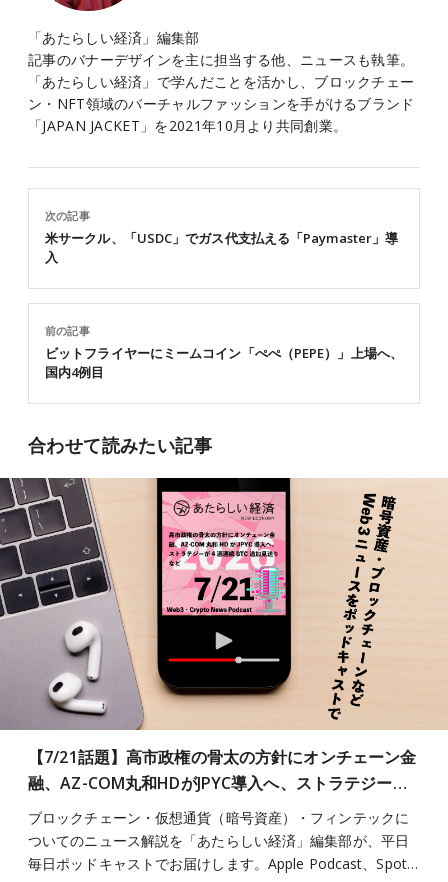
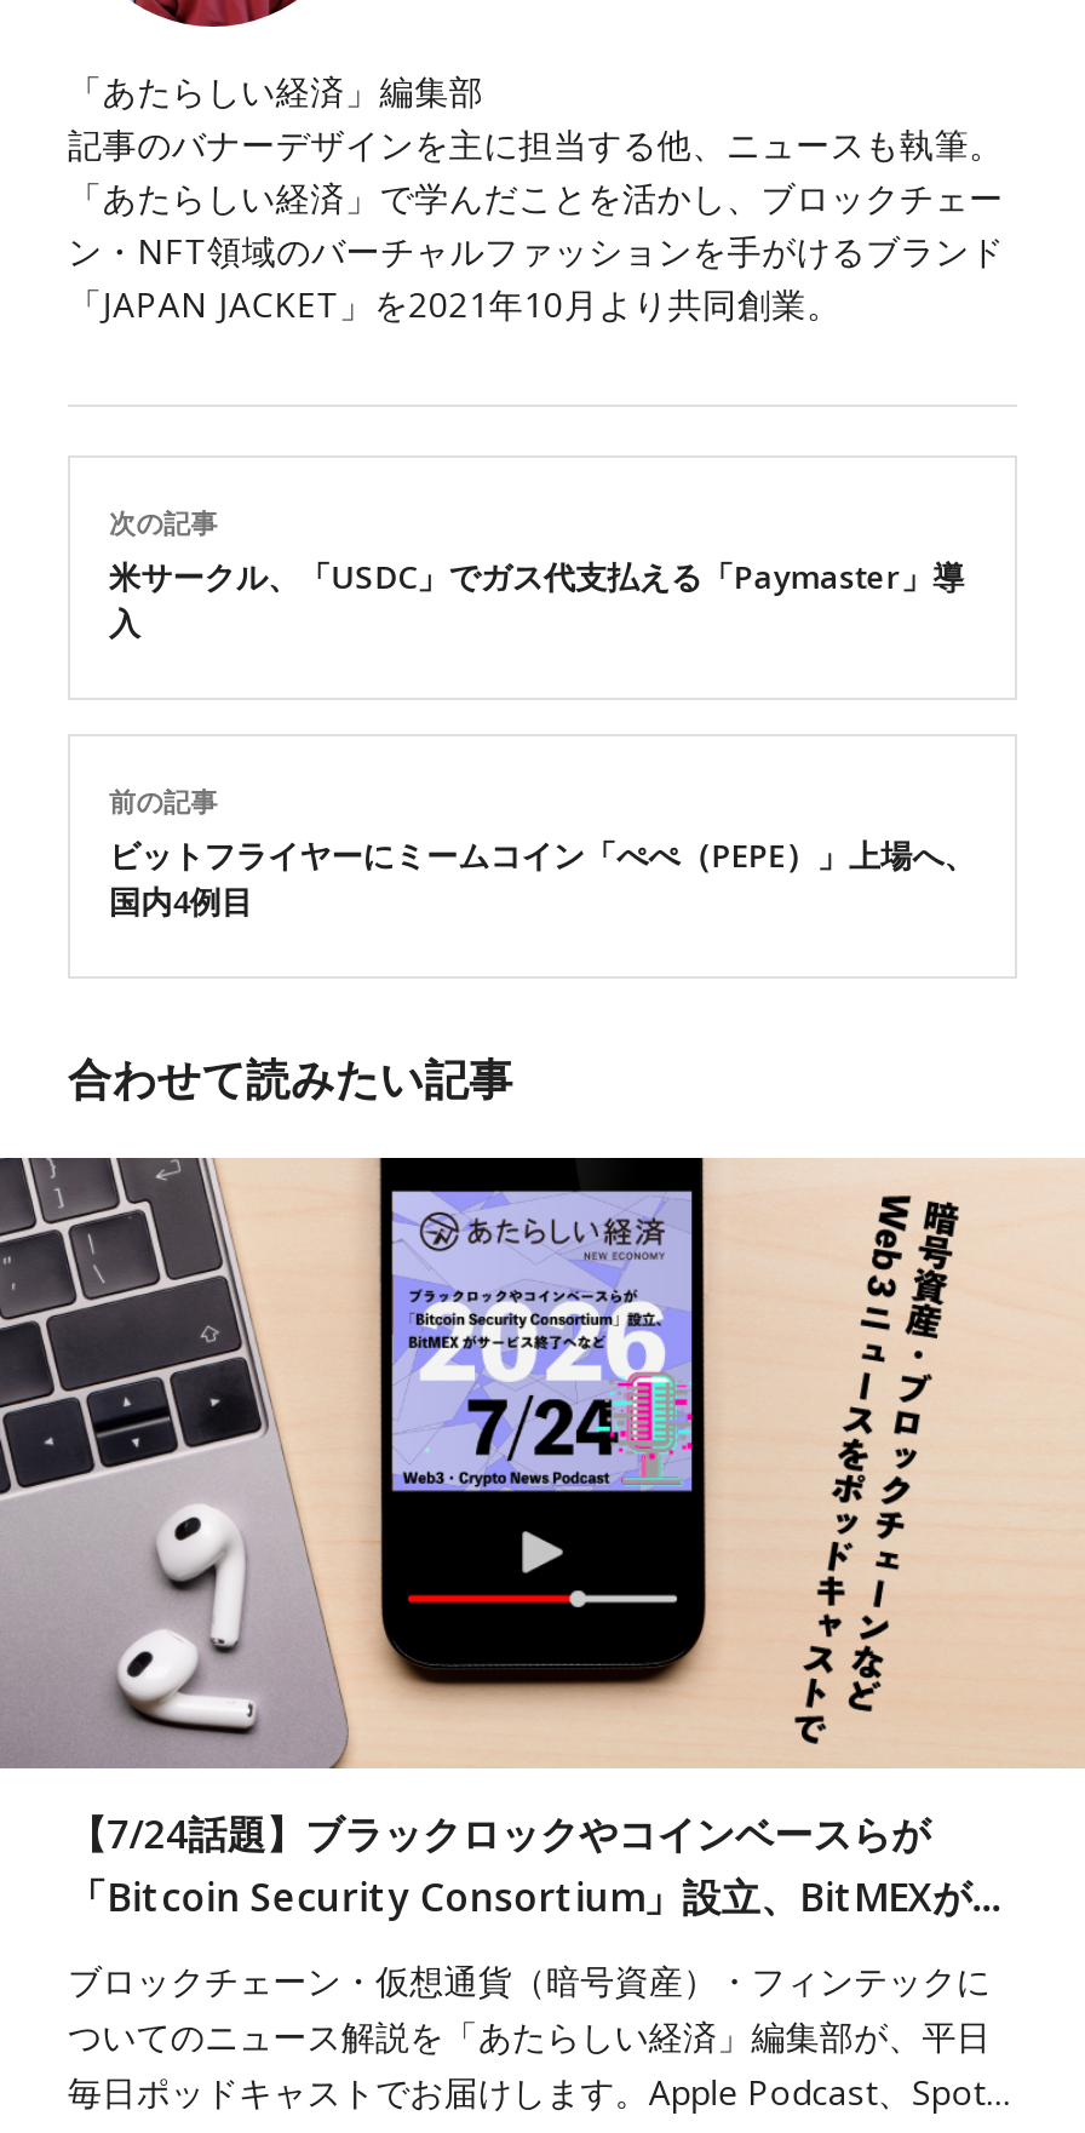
[162,491,286,616] [image] -> [392,1189,693,1492] [image]
[28,746,416,794] 【7/21話題】高市政権の骨太の方針にオンチェーン金 | 融、AZ-COM丸和HDがJPYC導入へ、ストラテジー… -> [68,1807,1006,1923] 【7/24話題】ブラックロックやコインベースらが | 「Bitcoin Security Consortium」設立、BitMEXが…

